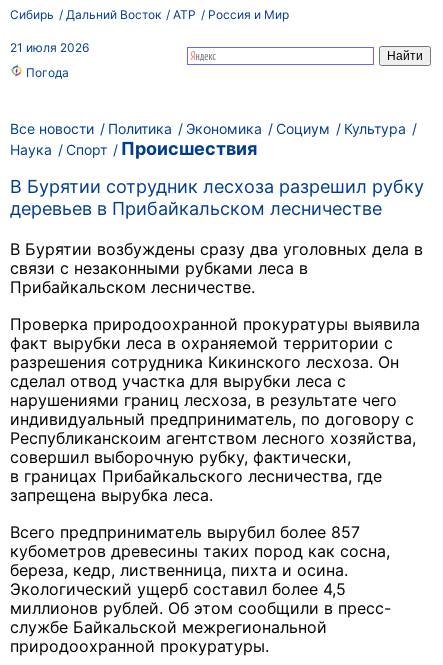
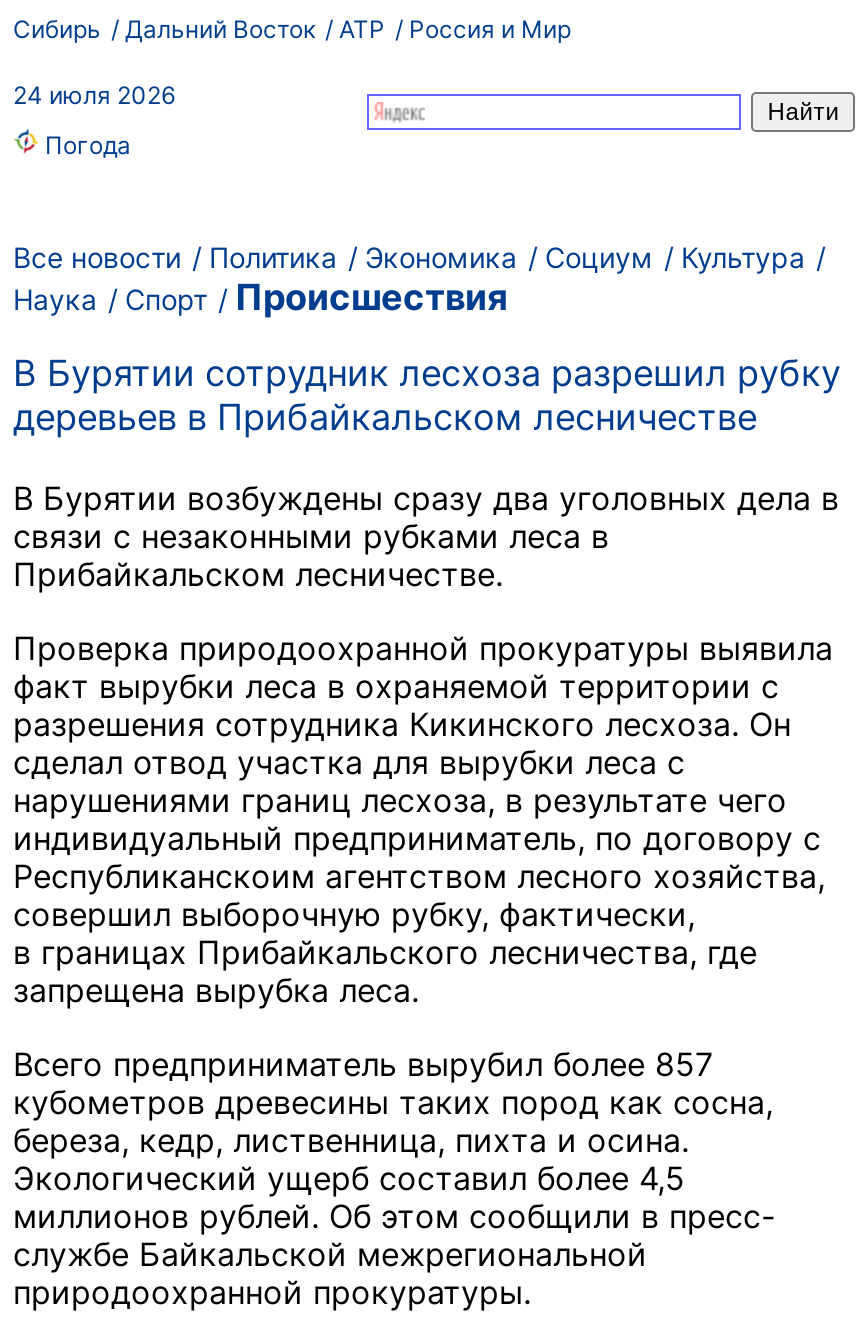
[10,40,89,55] 21 июля 2026 -> [13,80,175,110] 24 июля 2026

